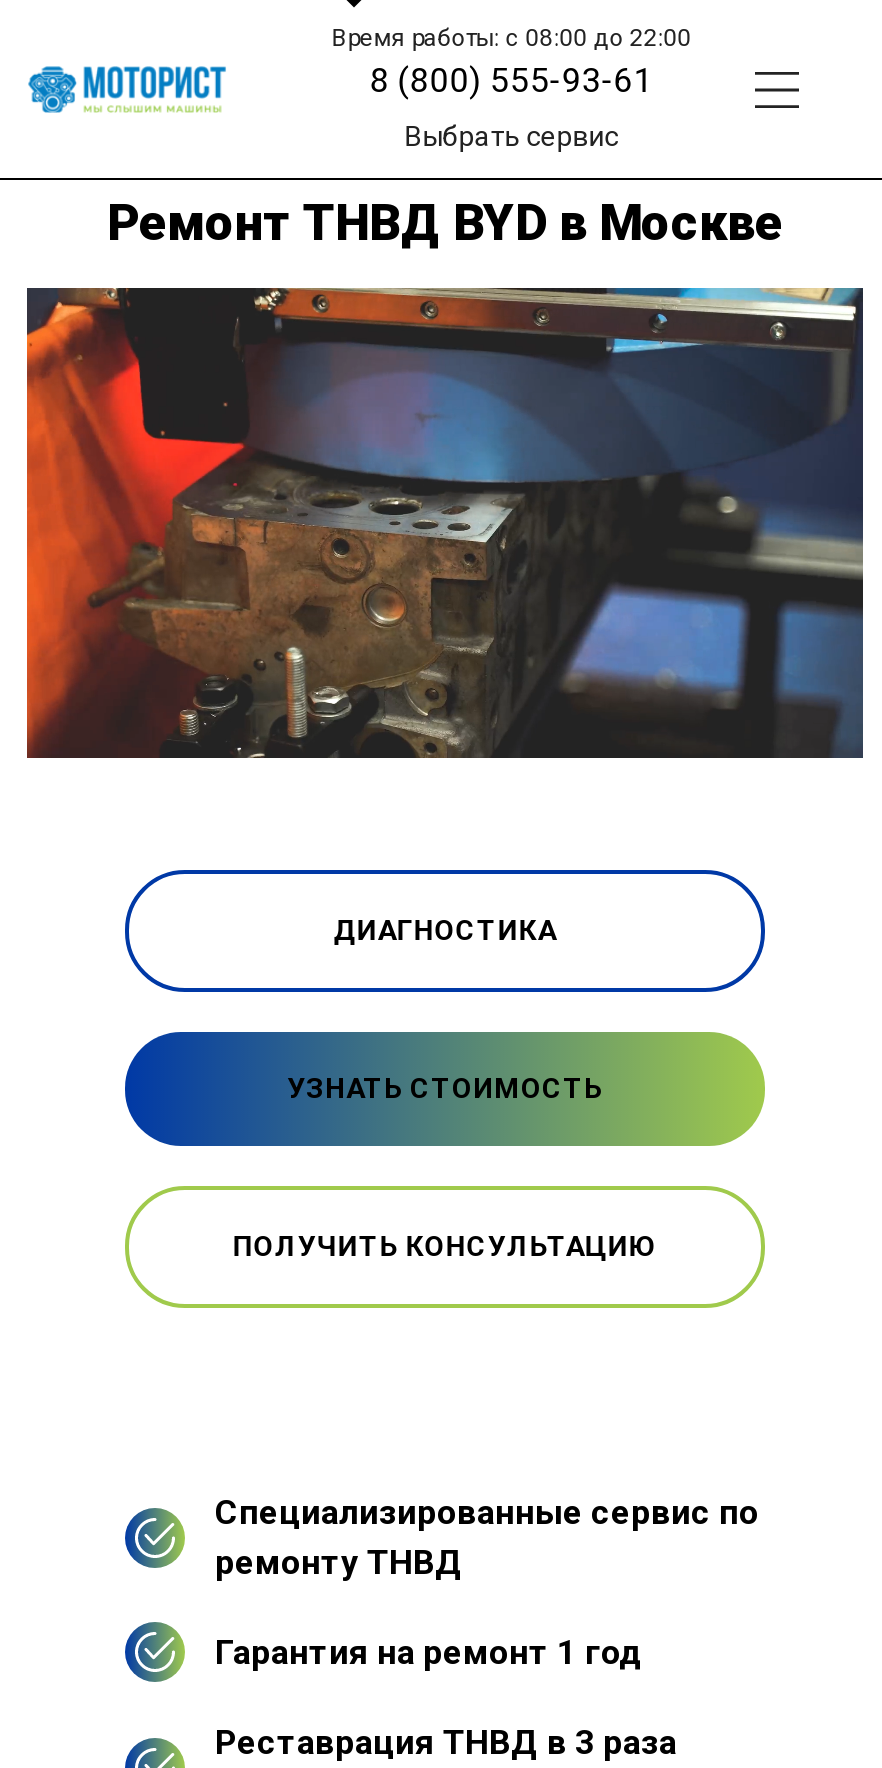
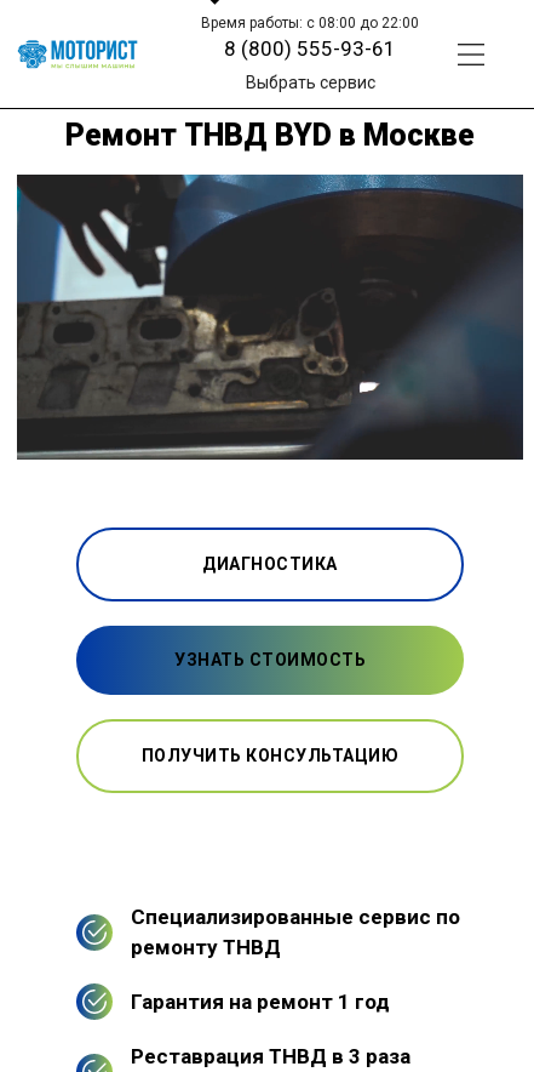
[25,286,865,758] [image] -> [16,173,523,460] [image]

